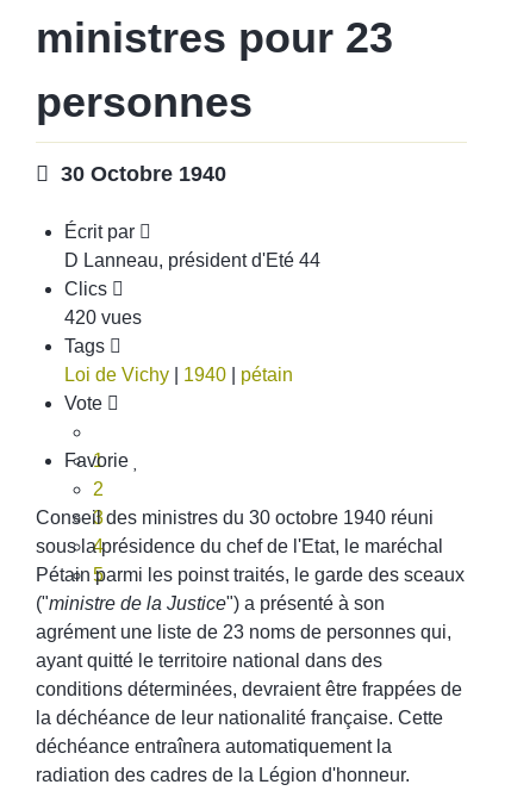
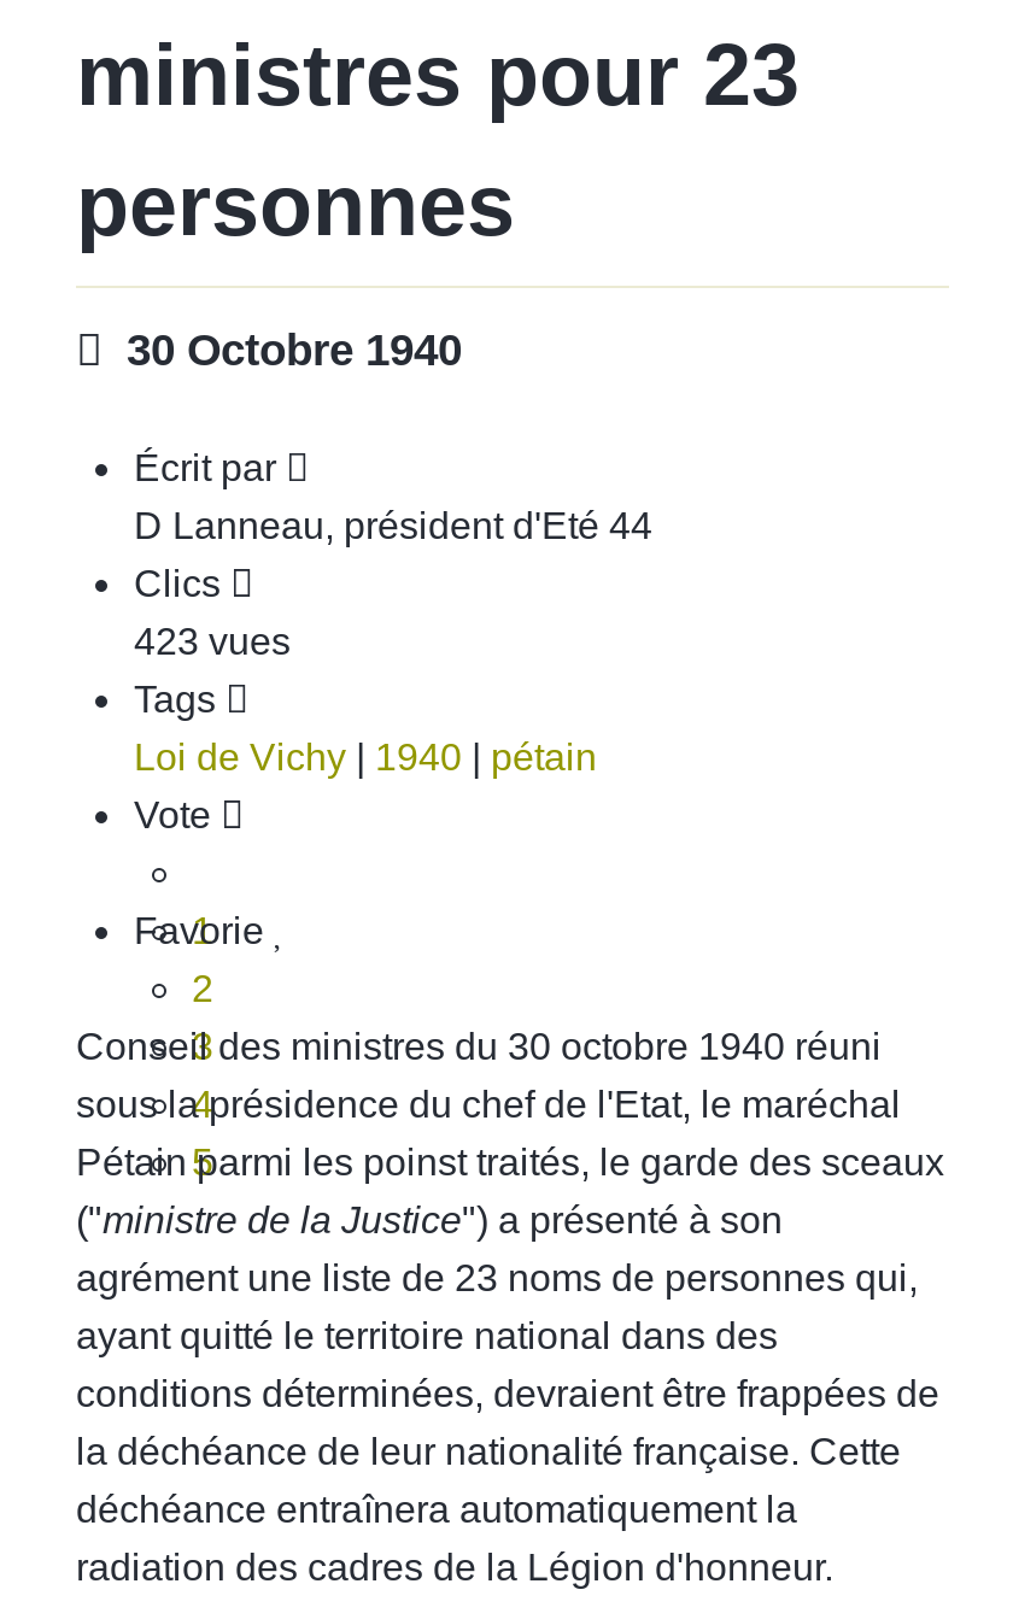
[64,307,142,328] 420 vues -> [134,621,291,662] 423 vues

